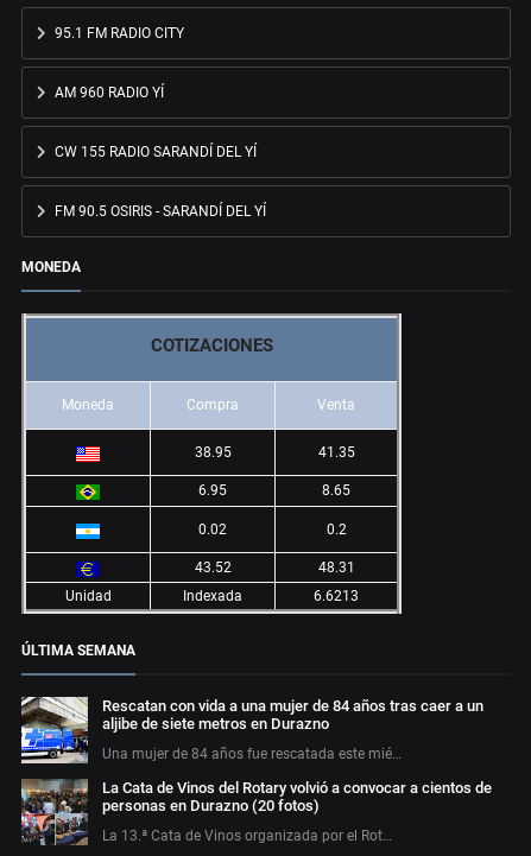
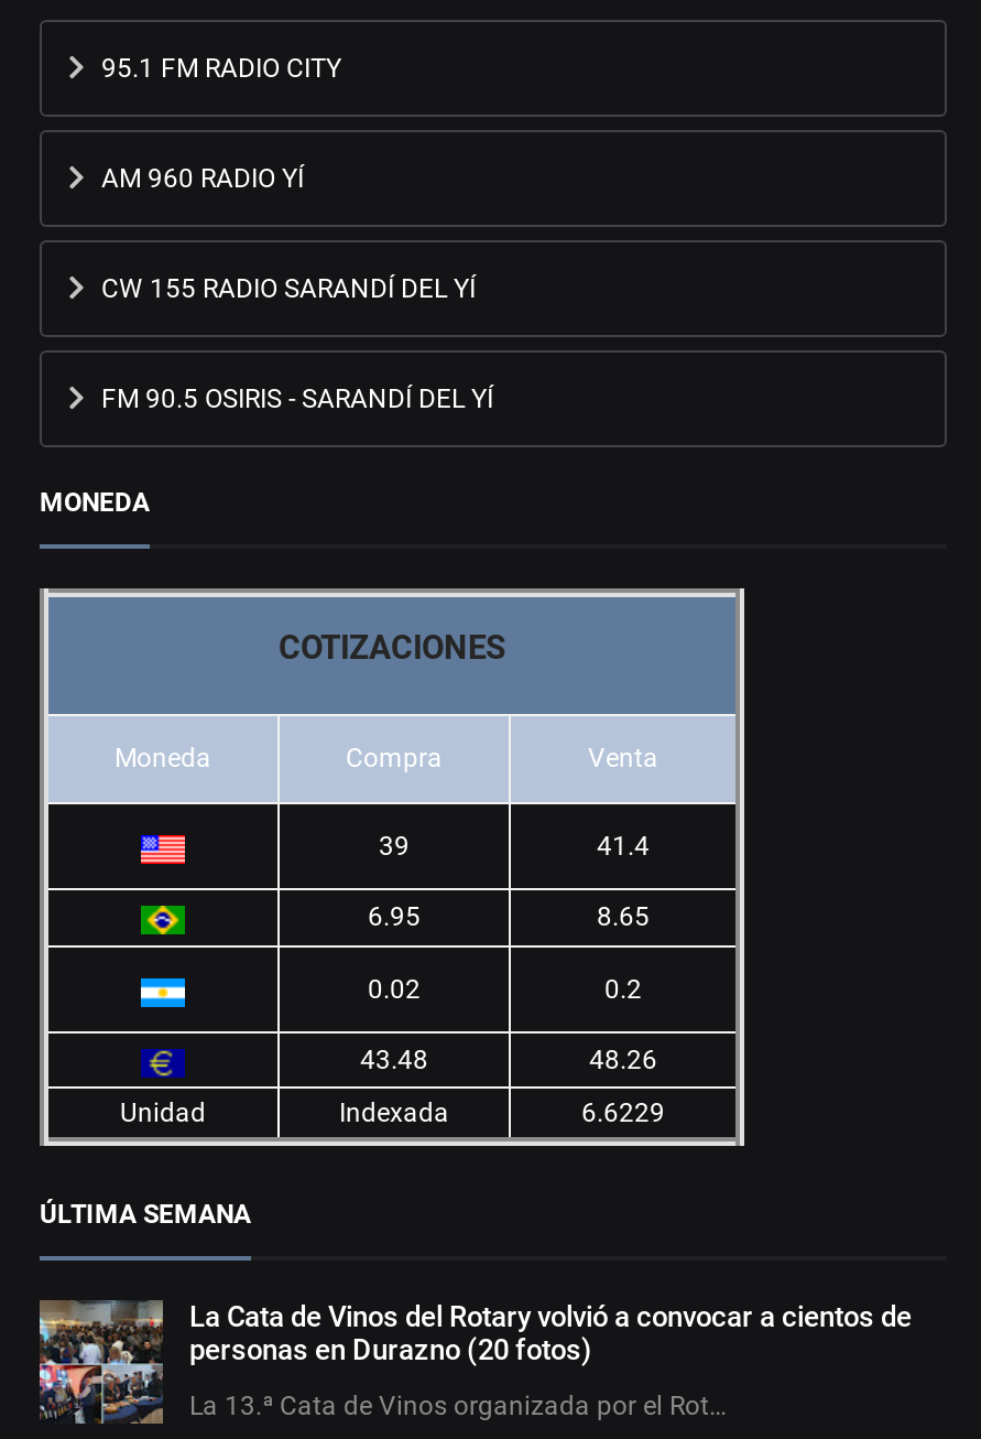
[194,445,231,461] 38.95 -> [379,832,410,863] 39
[318,445,355,461] 41.35 -> [597,832,650,863] 41.4
[194,560,231,576] 43.52 -> [360,1046,428,1076] 43.48
[318,560,355,576] 48.31 -> [589,1046,657,1076] 48.26
[314,588,359,605] 6.6213 -> [581,1099,665,1129] 6.6229
[20,697,483,765] [image] | Rescatan con vida a una mujer de 84 años tras caer a un | aljibe de siete metros en Durazno | Una mujer de 84 años fue rescatada este mié… -> none

